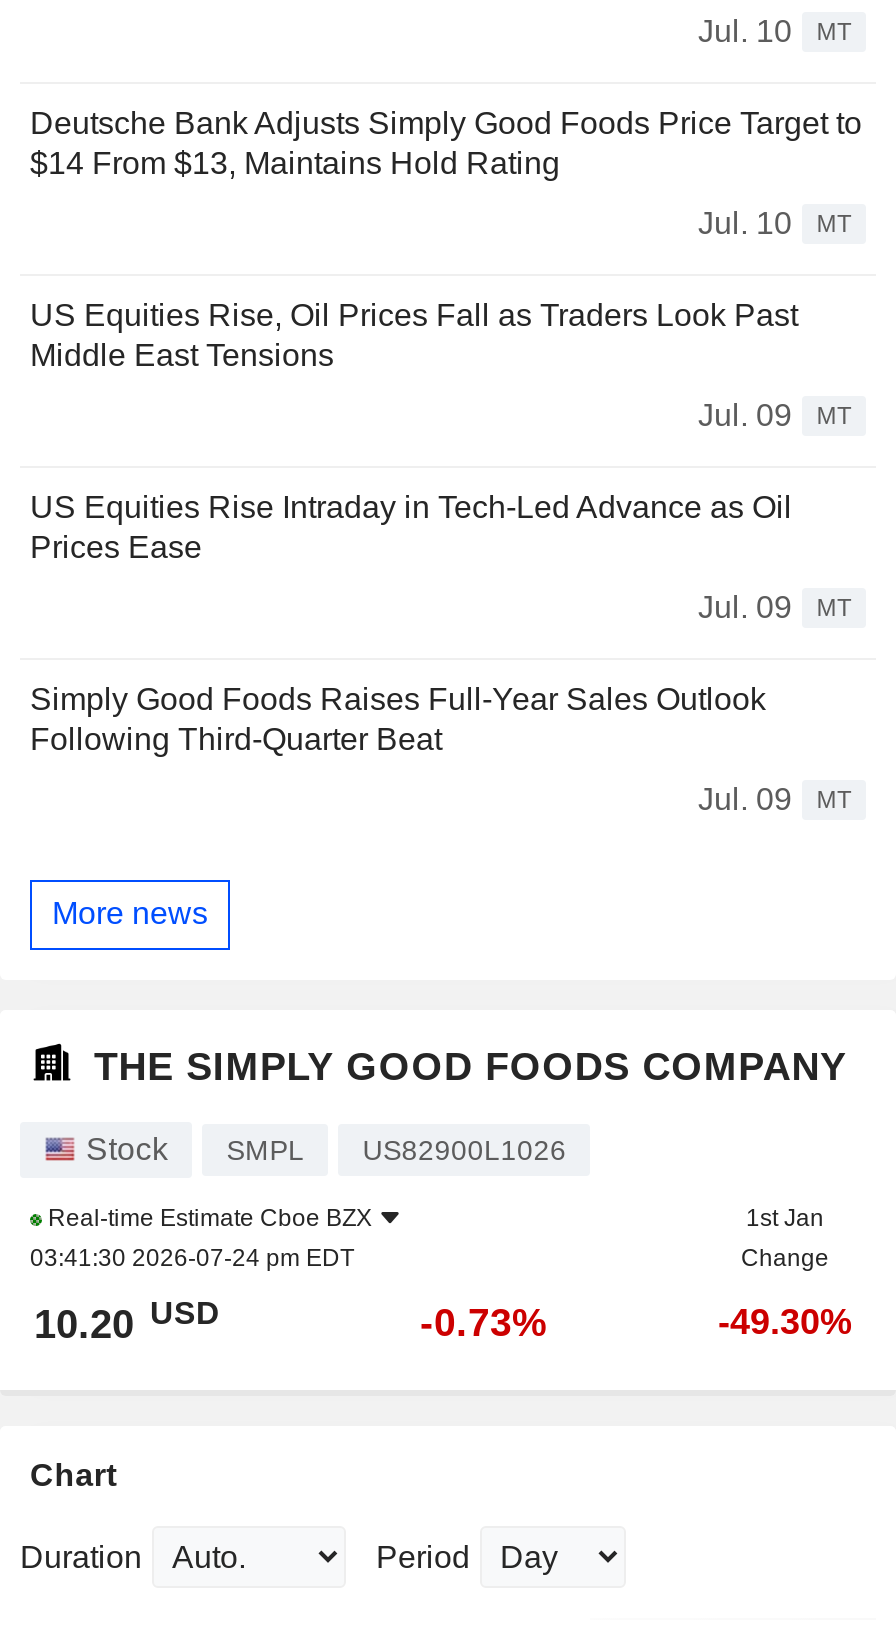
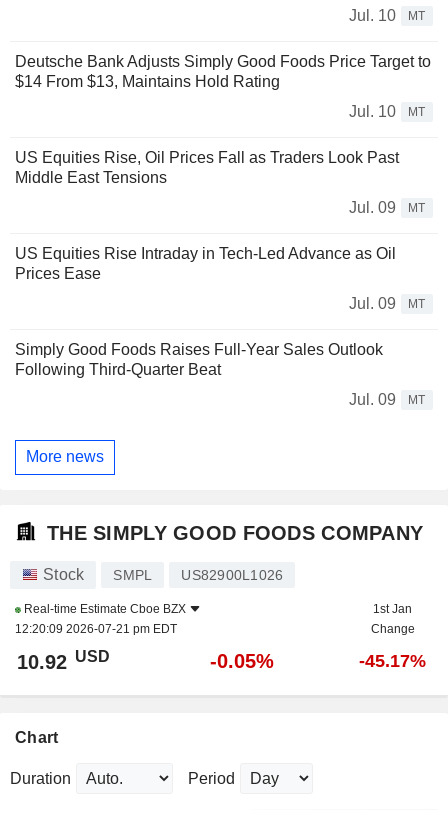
[30,1244,354,1272] 03:41:30 2026-07-24 pm EDT -> [15,622,177,636] 12:20:09 2026-07-21 pm EDT
[34,1295,220,1346] 10.20 USD -> [17,648,110,673] 10.92 USD
[420,1300,548,1344] -0.73% -> [210,650,274,672] -0.05%
[718,1302,852,1342] -49.30% -> [359,651,426,671] -45.17%

